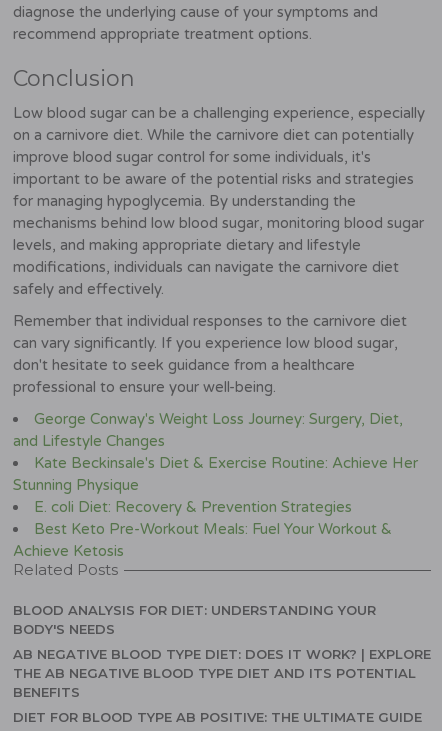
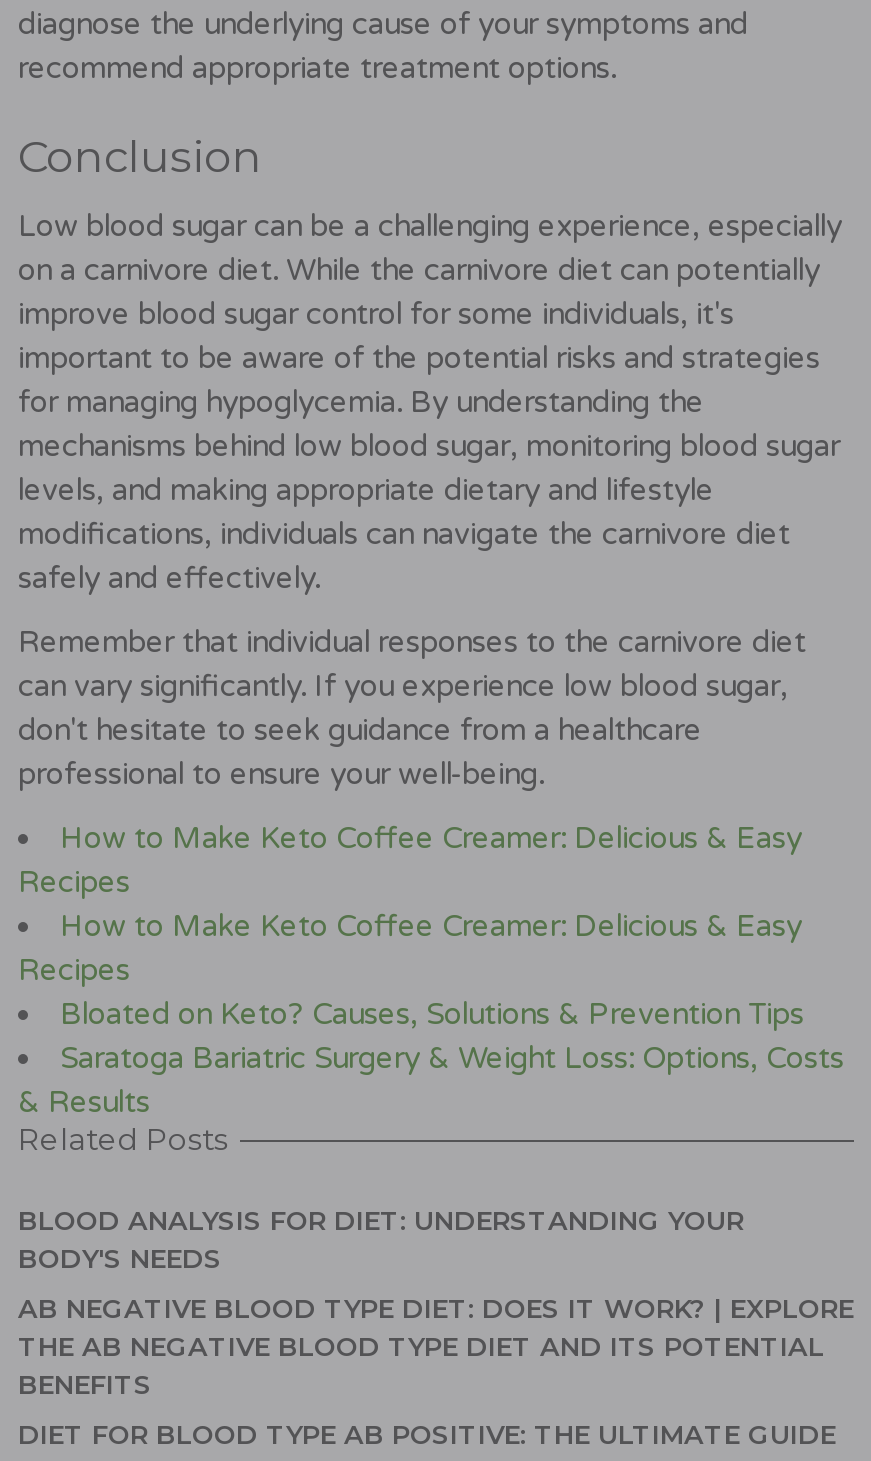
[13,410,418,560] George Conway's Weight Loss Journey: Surgery, Diet, | and Lifestyle Changes | Kate Beckinsale's Diet & Exercise Routine: Achieve Her | Stunning Physique | E. coli Diet: Recovery & Prevention Strategies | Best Keto Pre-Workout Meals: Fuel Your Workout & | Achieve Ketosis -> [18,820,844,1120] How to Make Keto Coffee Creamer: Delicious & Easy | Recipes | How to Make Keto Coffee Creamer: Delicious & Easy | Recipes | Bloated on Keto? Causes, Solutions & Prevention Tips | Saratoga Bariatric Surgery & Weight Loss: Options, Costs | & Results

